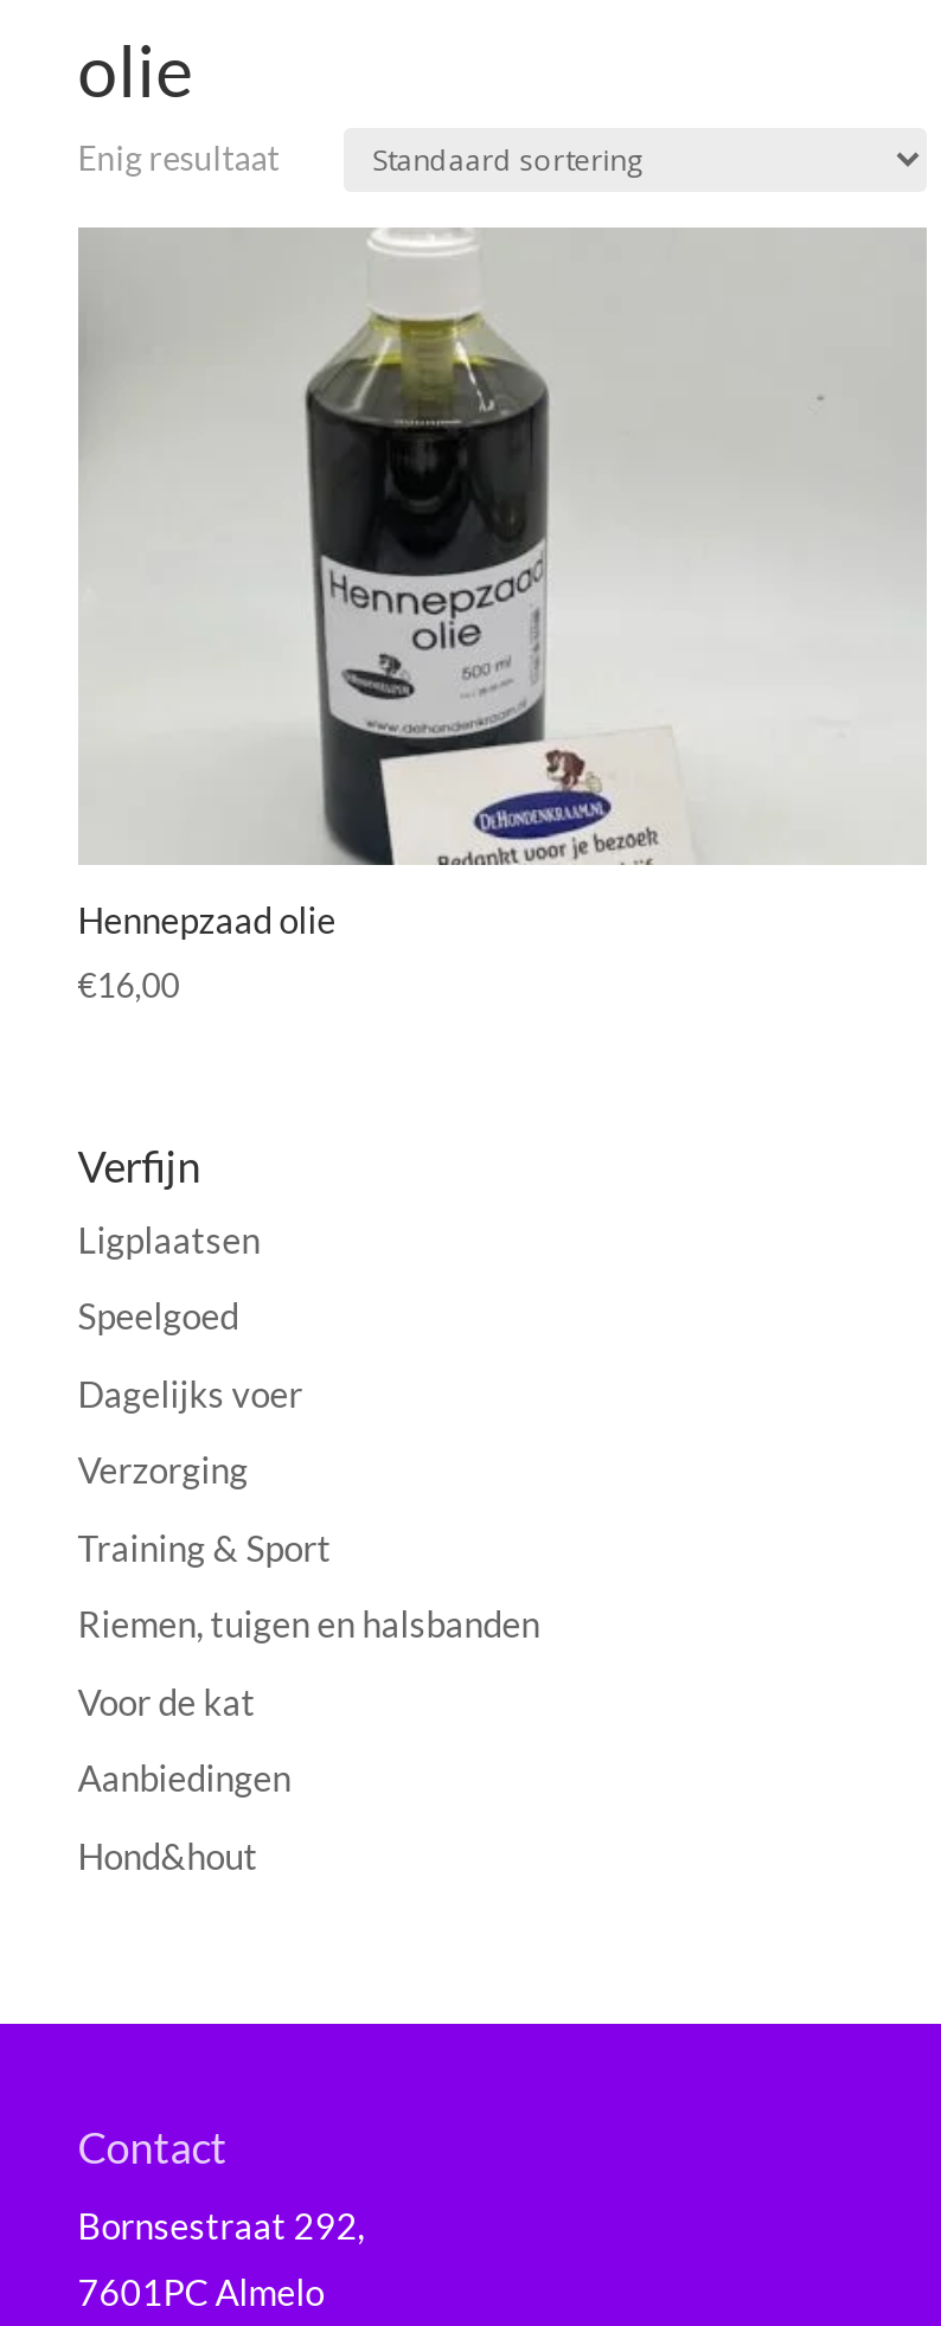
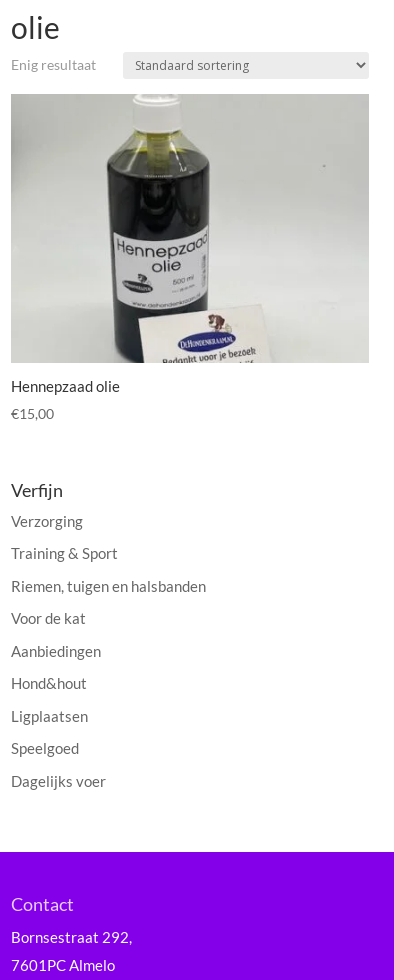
[78,964,180,1004] €16,00 -> [11,405,54,422] €15,00
moved [78,1218,303,1415] -> [11,707,106,790]: Ligplaatsen | Speelgoed | Dagelijks voer
moved [78,1449,540,1877] -> [11,512,206,692]: Verzorging | Training & Sport | Riemen, tuigen en halsbanden | Voor de kat | Aanbiedingen | Hond&hout

